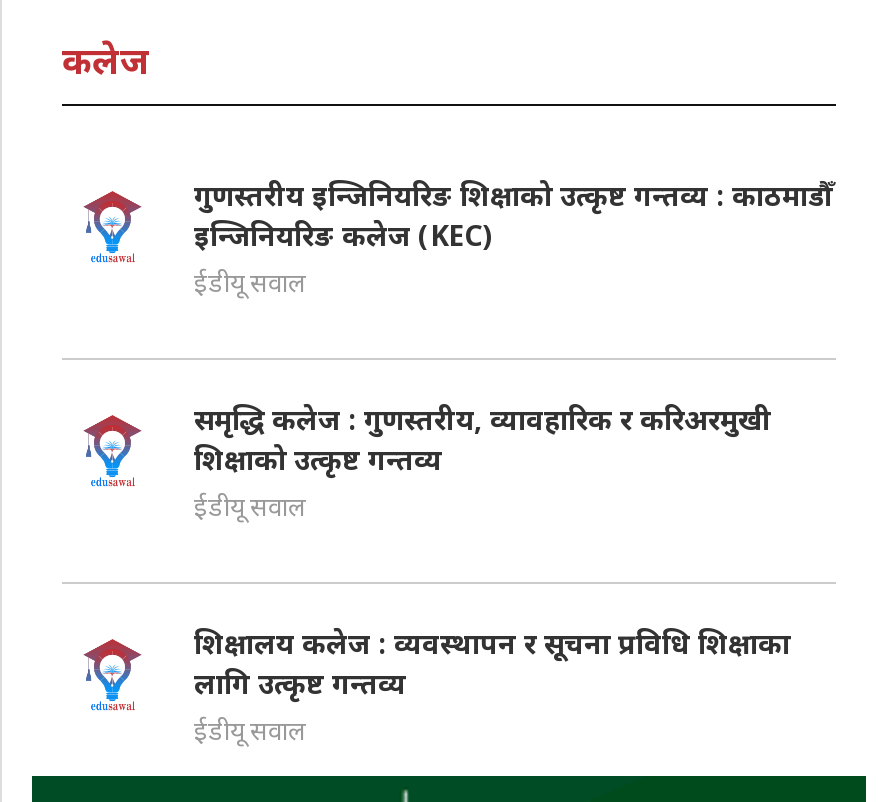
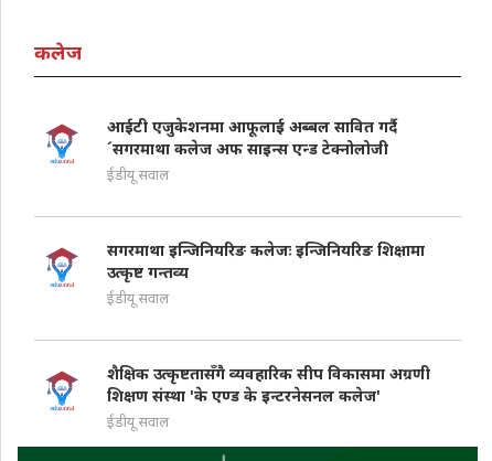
[194,176,832,254] गुणस्तरीय इन्जिनियरिङ शिक्षाको उत्कृष्ट गन्तव्य : काठमाडौँ | इन्जिनियरिङ कलेज (KEC) -> [107,116,397,159] आईटी एजुकेशनमा आफूलाई अब्बल सावित गर्दै | ´सगरमाथा कलेज अफ साइन्स एन्ड टेक्नोलोजी
[194,400,772,478] समृद्धि कलेज : गुणस्तरीय, व्यावहारिक र करिअरमुखी | शिक्षाको उत्कृष्ट गन्तव्य -> [107,239,425,282] सगरमाथा इन्जिनियरिङ कलेजः इन्जिनियरिङ शिक्षामा | उत्कृष्ट गन्तव्य
[194,624,790,702] शिक्षालय कलेज : व्यवस्थापन र सूचना प्रविधि शिक्षाका | लागि उत्कृष्ट गन्तव्य -> [107,363,430,406] शैक्षिक उत्कृष्टतासँगै व्यवहारिक सीप विकासमा अग्रणी | शिक्षण संस्था 'के एण्ड के इन्टरनेसनल कलेज'

